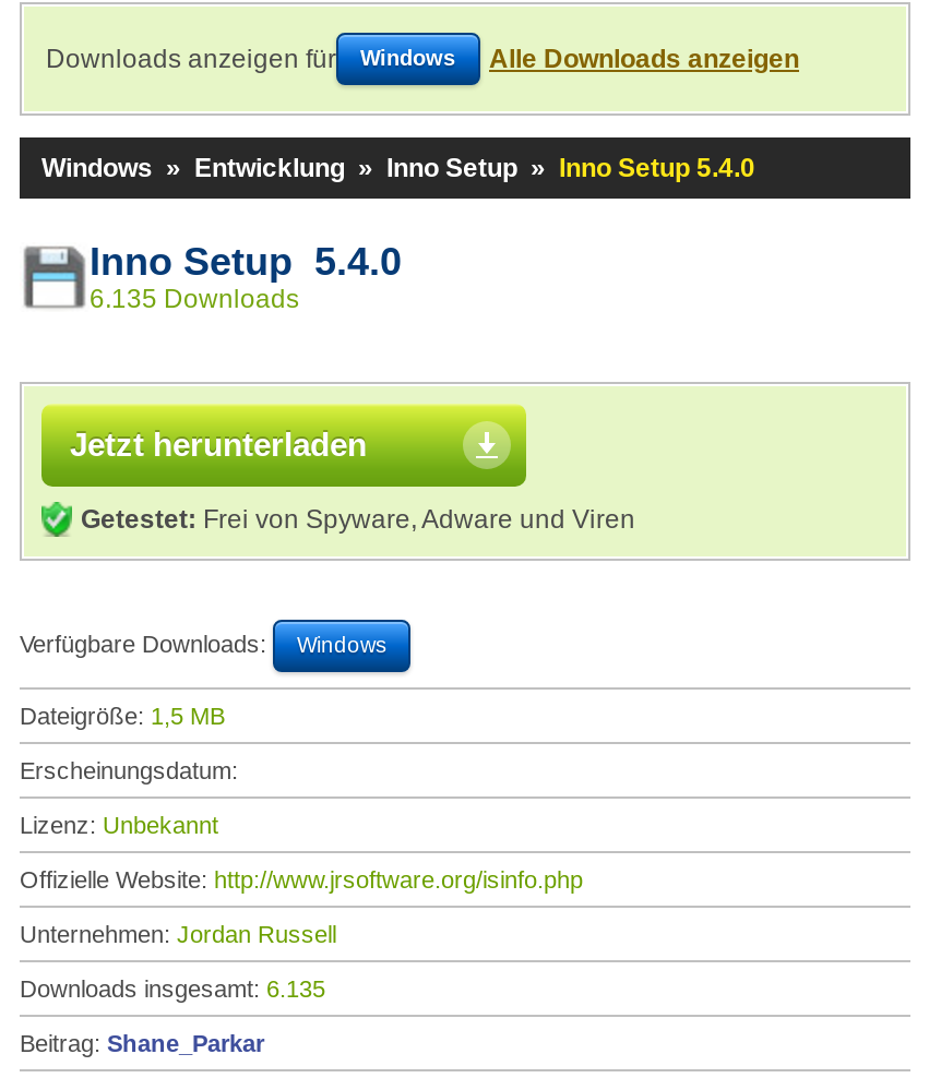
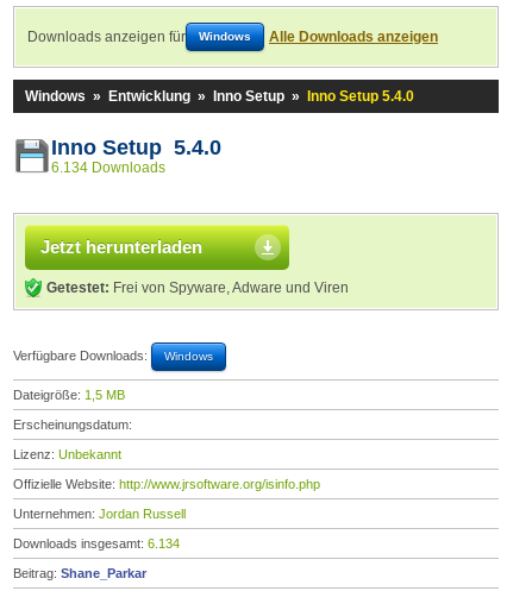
[90,284,299,314] 6.135 Downloads -> [51,159,165,176] 6.134 Downloads
[20,975,325,1002] Downloads insgesamt: 6.135 -> [13,536,180,551] Downloads insgesamt: 6.134

